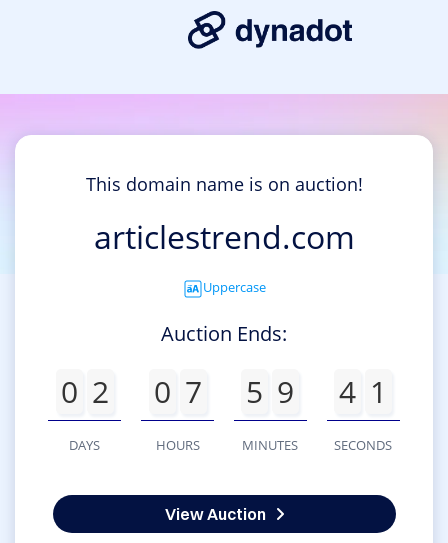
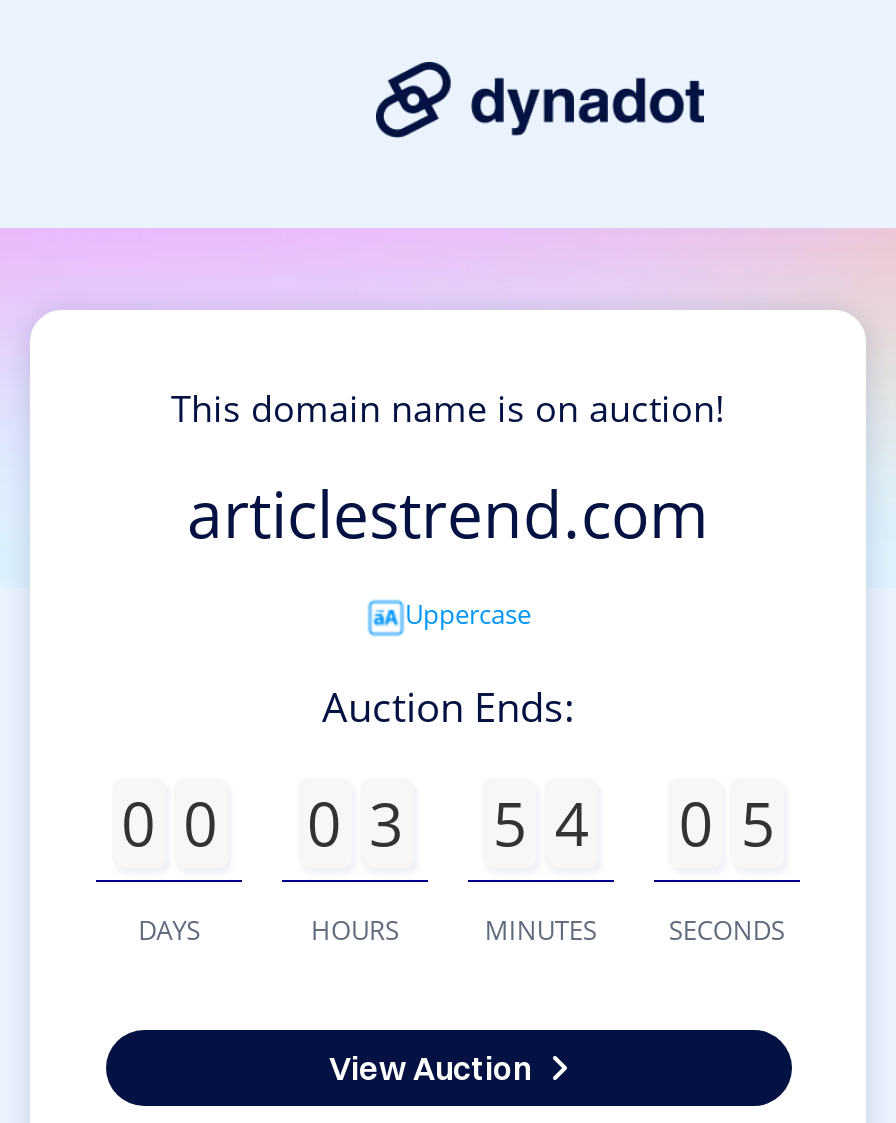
[61,371,109,412] 0 2 -> [121,782,217,864] 0 0
[153,371,201,412] 0 7 -> [307,782,403,864] 0 3
[246,371,294,412] 5 9 -> [493,782,589,864] 5 4
[339,371,387,412] 4 1 -> [679,782,775,864] 0 5

